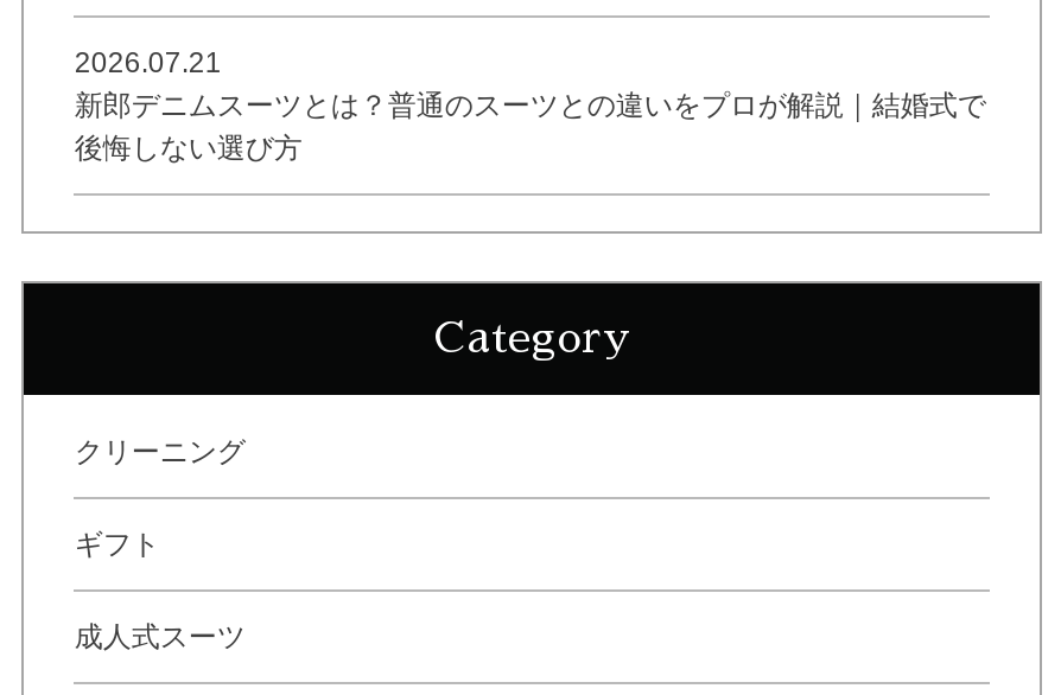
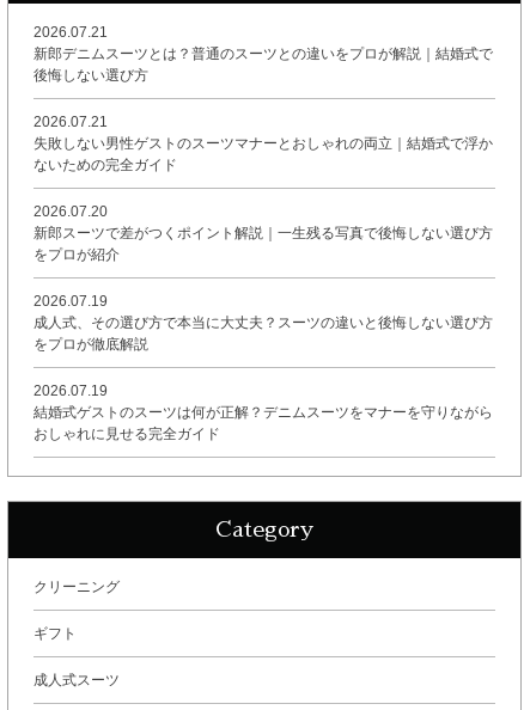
none -> [34,114,493,442] 2026.07.21 | 失敗しない男性ゲストのスーツマナーとおしゃれの両立｜結婚式で浮か | ないための完全ガイド | 2026.07.20 | 新郎スーツで差がつくポイント解説｜一生残る写真で後悔しない選び方 | をプロが紹介 | 2026.07.19 | 成人式、その選び方で本当に大丈夫？スーツの違いと後悔しない選び方 | をプロが徹底解説 | 2026.07.19 | 結婚式ゲストのスーツは何が正解？デニムスーツをマナーを守りながら | おしゃれに見せる完全ガイド

